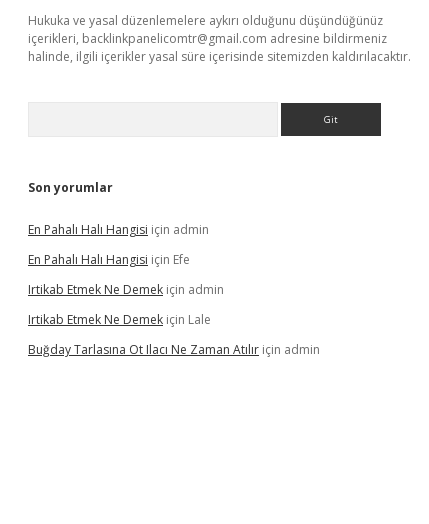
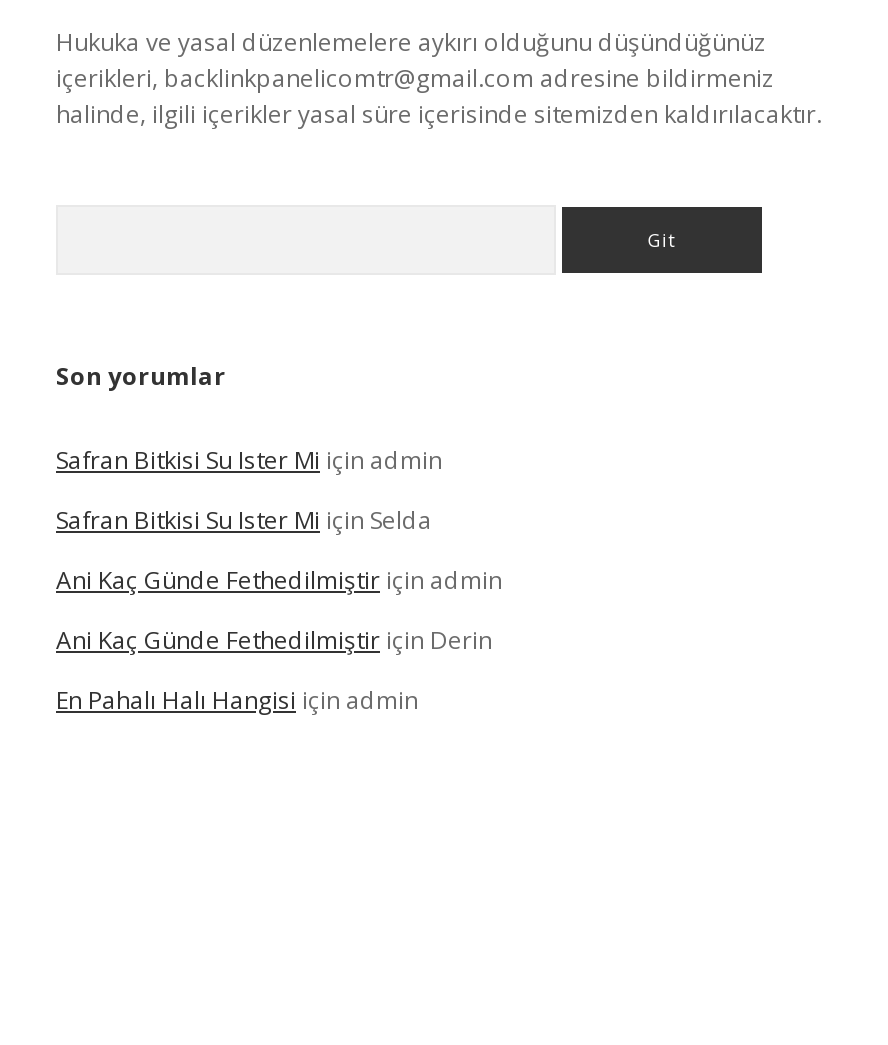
none -> [56,443,502,657] Safran Bitkisi Su Ister Mi için admin | Safran Bitkisi Su Ister Mi için Selda | Ani Kaç Günde Fethedilmiştir için admin | Ani Kaç Günde Fethedilmiştir için Derin
moved [28,221,209,238] -> [56,683,418,717]: En Pahalı Halı Hangisi için admin
[28,251,320,358] En Pahalı Halı Hangisi için Efe | Irtikab Etmek Ne Demek için admin | Irtikab Etmek Ne Demek için Lale | Buğday Tarlasına Ot Ilacı Ne Zaman Atılır için admin -> none

